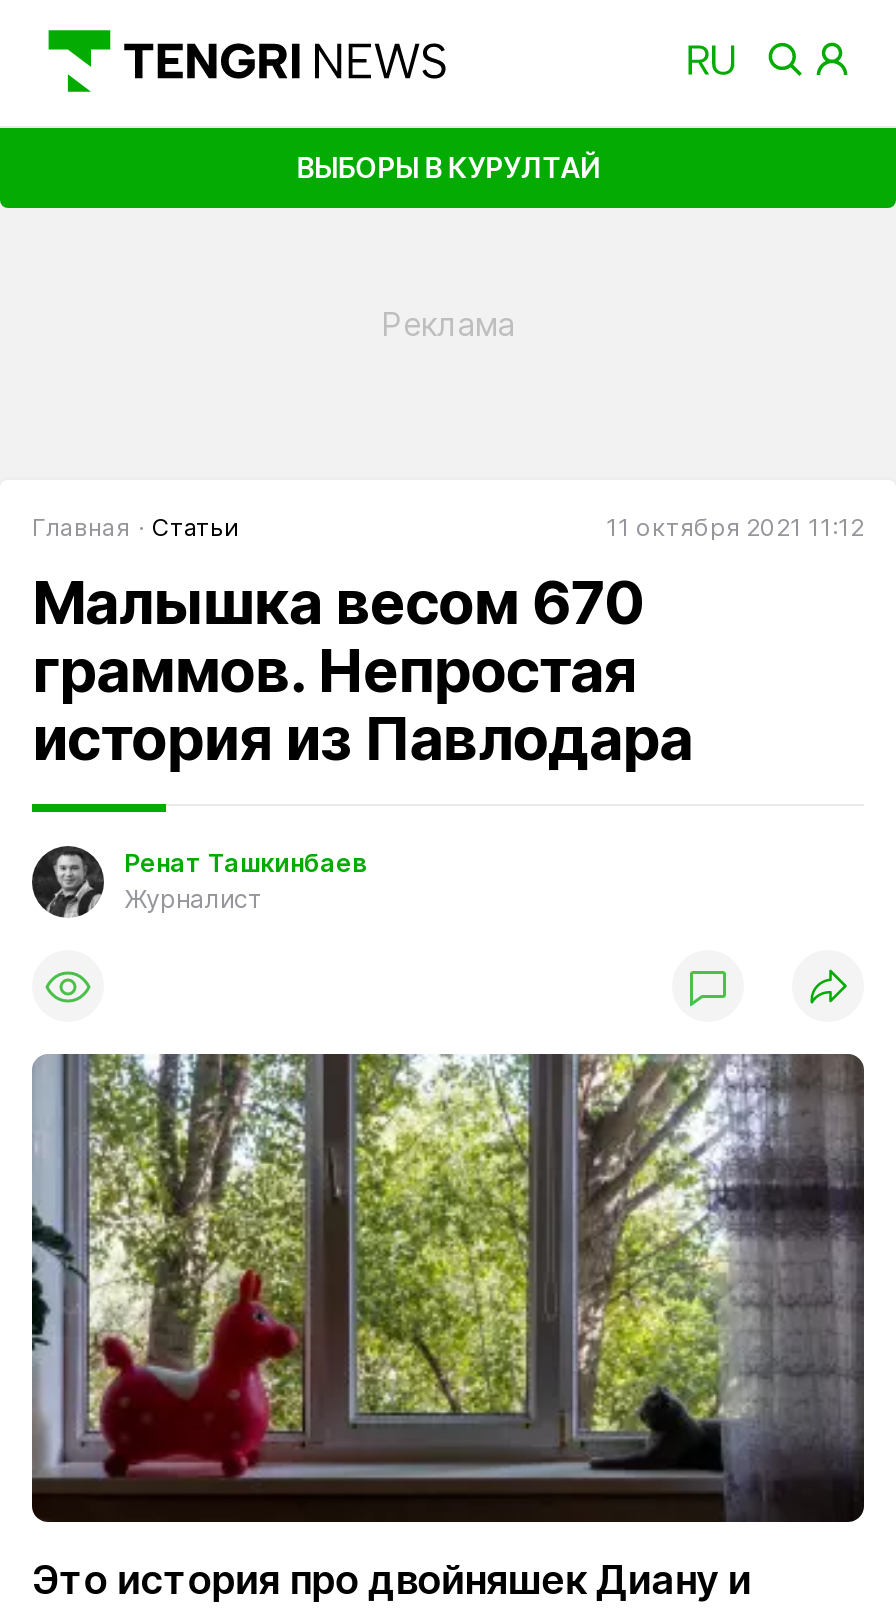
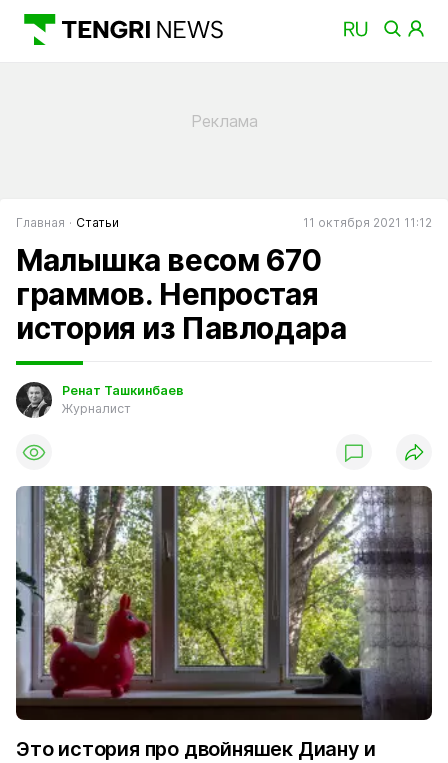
[296,149,600,183] ВЫБОРЫ В КУРУЛТАЙ -> none

